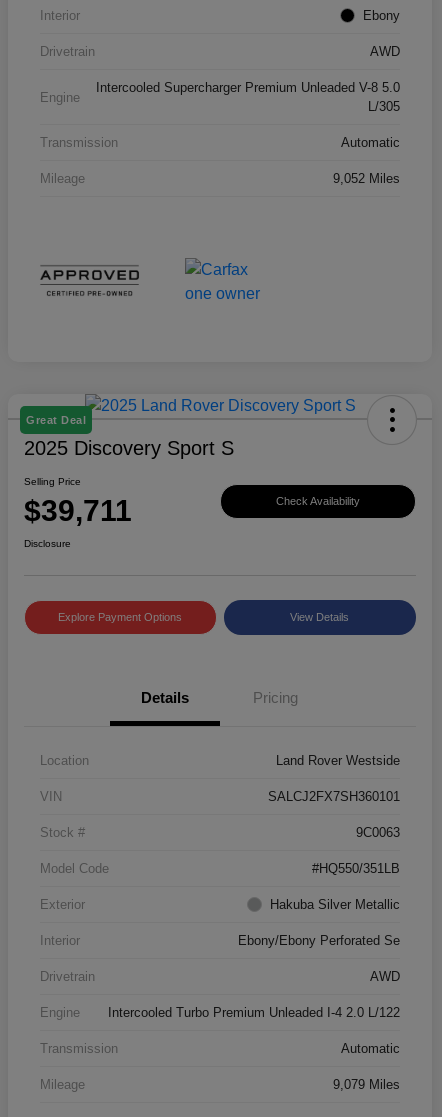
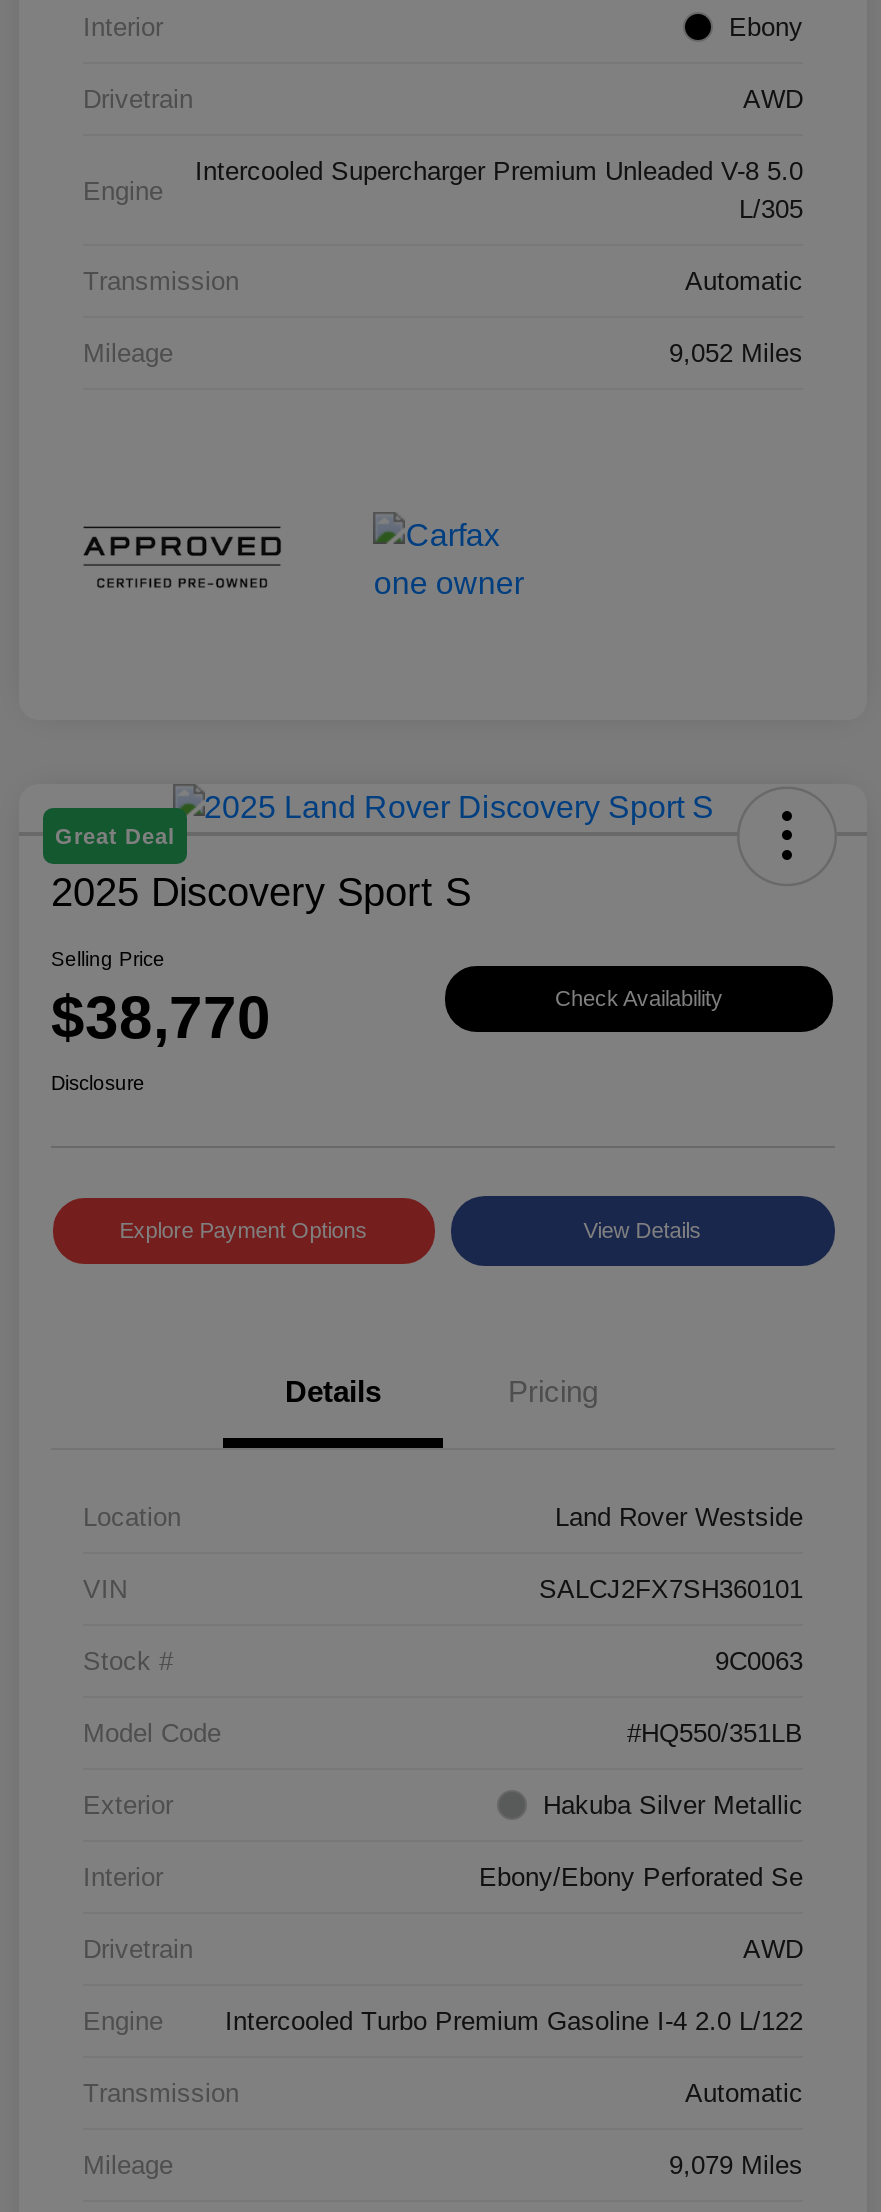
[24,494,132,527] $39,711 -> [51,985,271,1051] $38,770
[108,1005,400,1020] Intercooled Turbo Premium Unleaded I-4 2.0 L/122 -> [225,2007,803,2037] Intercooled Turbo Premium Gasoline I-4 2.0 L/122

